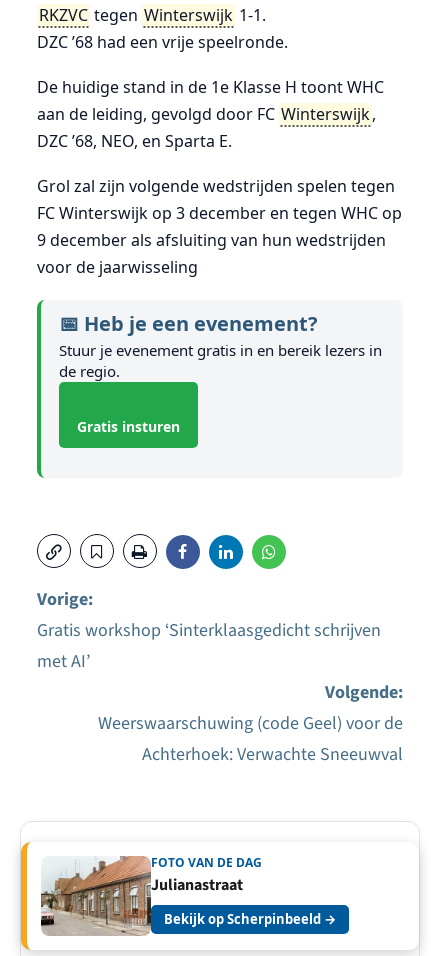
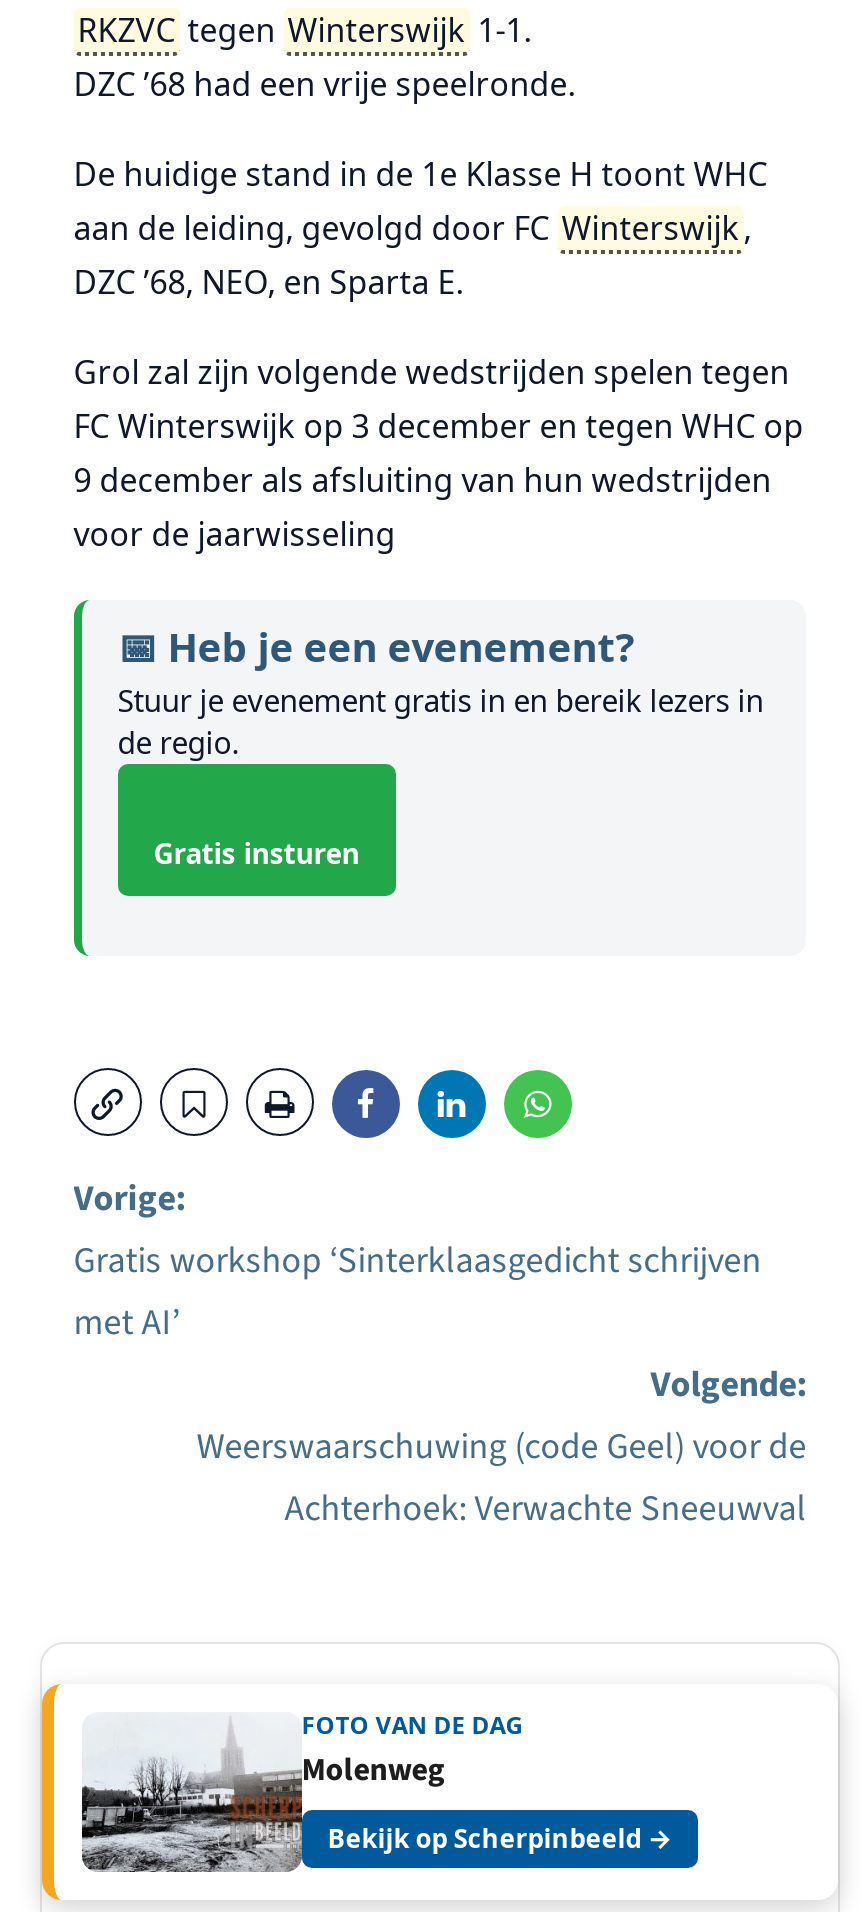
[40,855,243,936] [image] | Julianastraat -> [80,1712,445,1872] [image] | Molenweg

